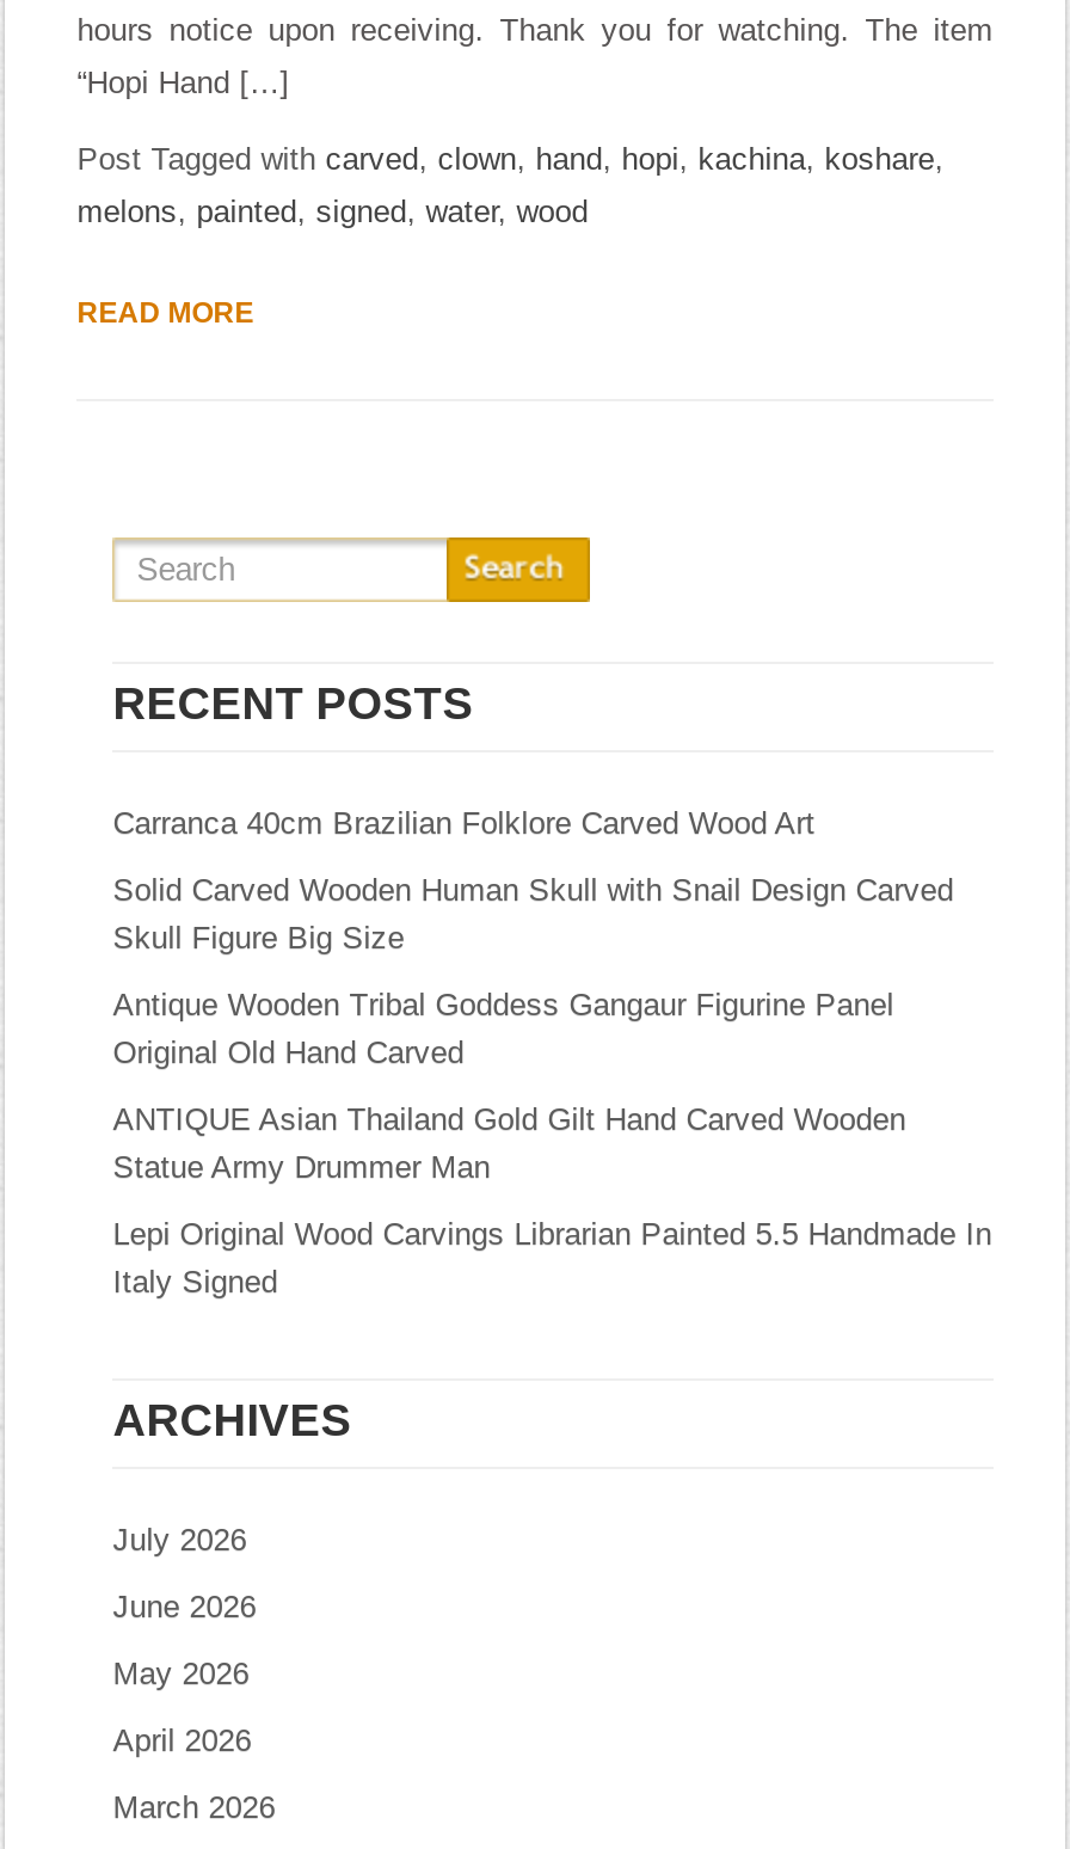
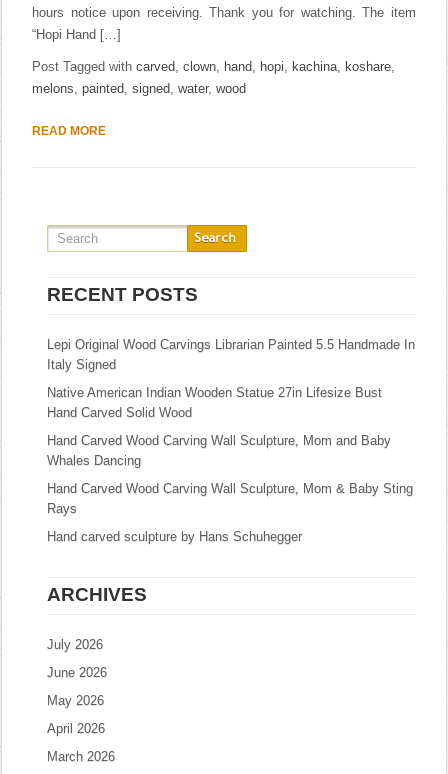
[113,805,953,1185] Carranca 40cm Brazilian Folklore Carved Wood Art | Solid Carved Wooden Human Skull with Snail Design Carved | Skull Figure Big Size | Antique Wooden Tribal Goddess Gangaur Figurine Panel | Original Old Hand Carved | ANTIQUE Asian Thailand Gold Gilt Hand Carved Wooden | Statue Army Drummer Man -> none
moved [113,1216,992,1300] -> [47,337,415,372]: Lepi Original Wood Carvings Librarian Painted 5.5 Handmade In | Italy Signed
none -> [47,385,413,544] Native American Indian Wooden Statue 27in Lifesize Bust | Hand Carved Solid Wood | Hand Carved Wood Carving Wall Sculpture, Mom and Baby | Whales Dancing | Hand Carved Wood Carving Wall Sculpture, Mom & Baby Sting | Rays | Hand carved sculpture by Hans Schuhegger

